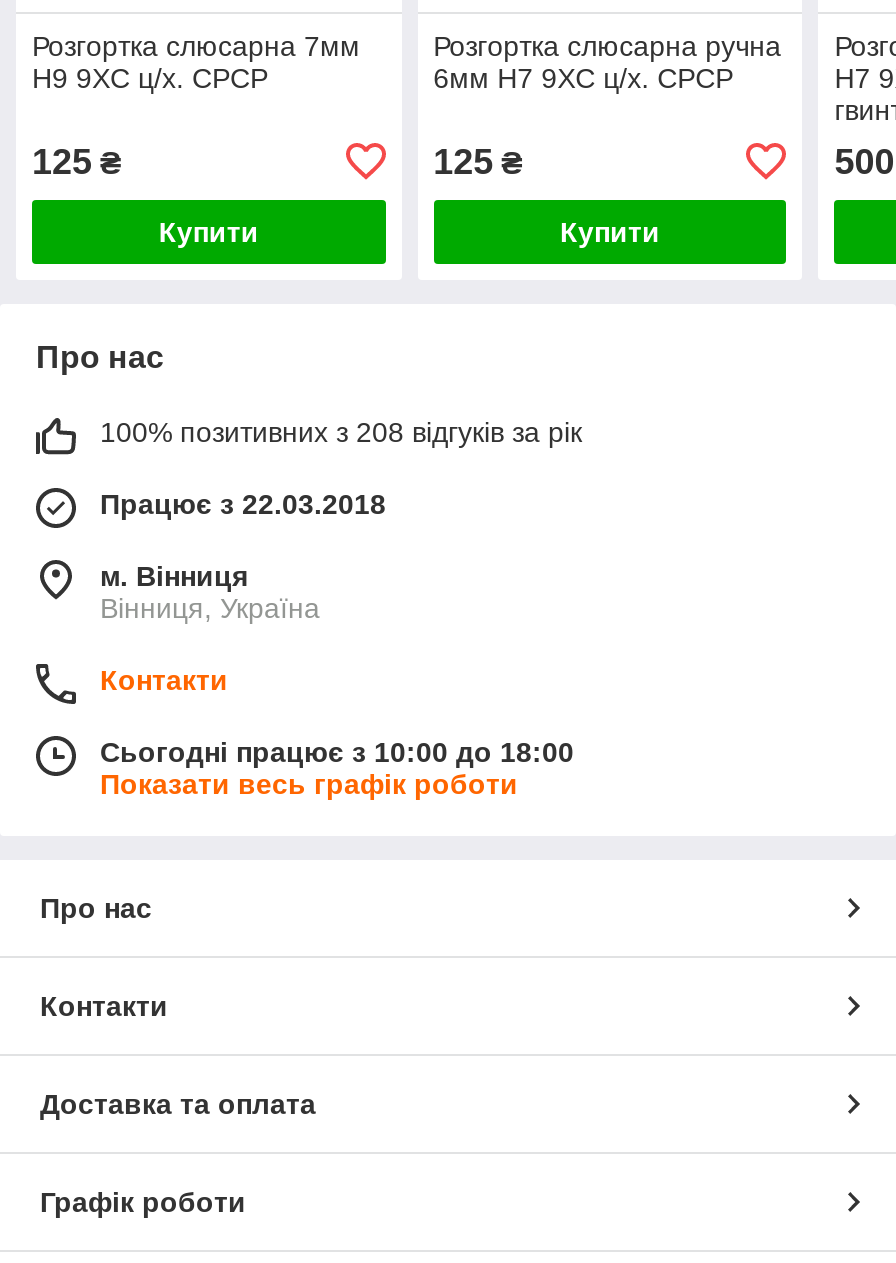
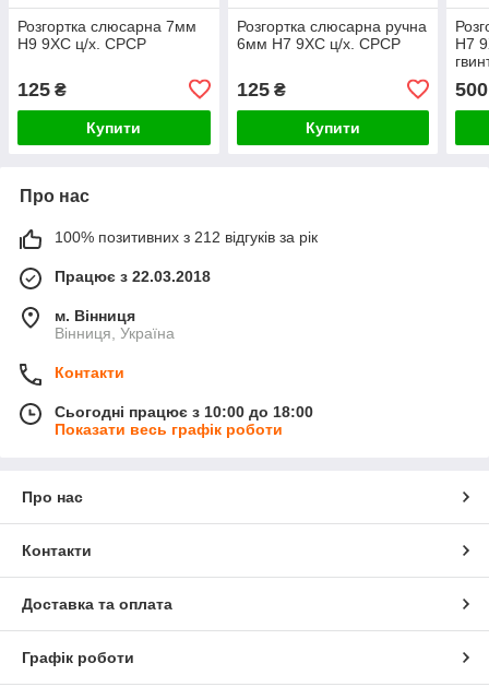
[100,416,582,448] 100% позитивних з 208 відгуків за рік -> [55,228,318,246] 100% позитивних з 212 відгуків за рік

